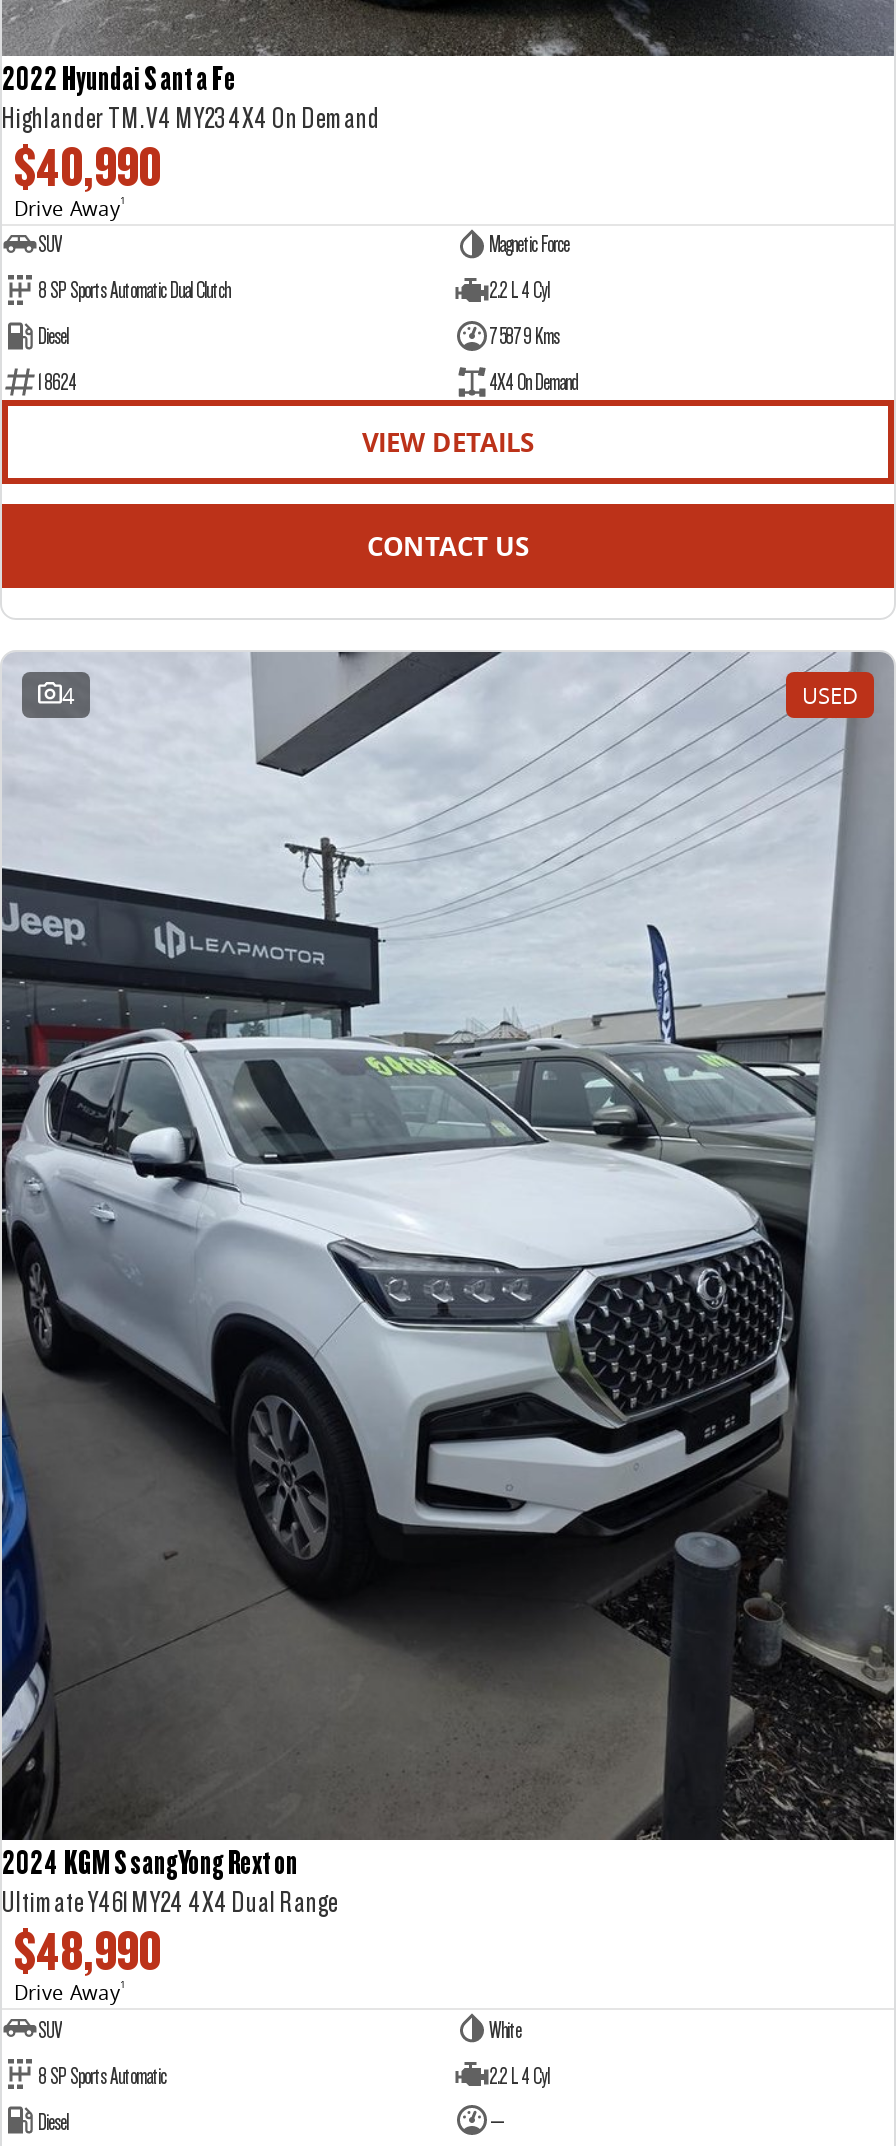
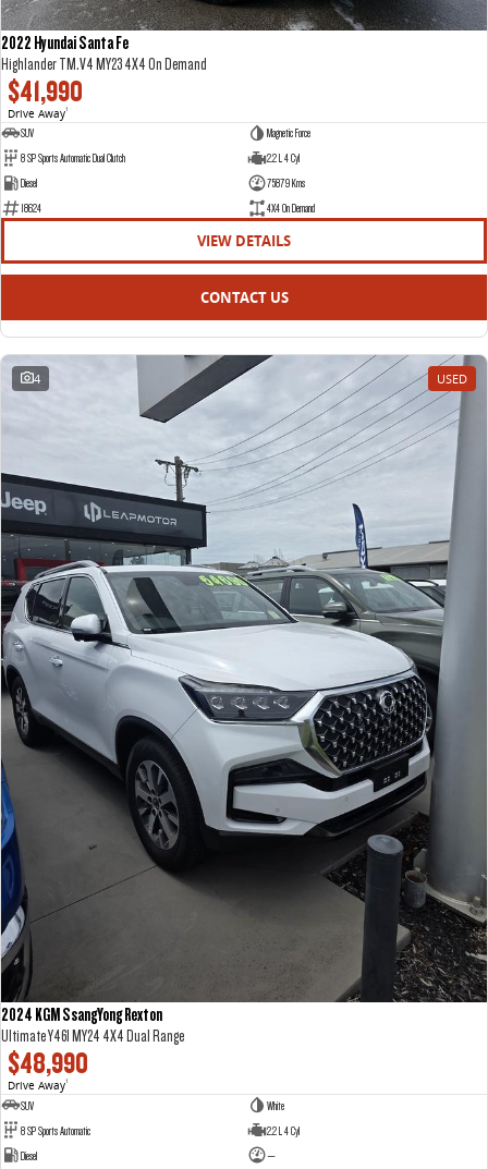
[14,132,162,200] $40,990 -> [8,72,83,109] $41,990

